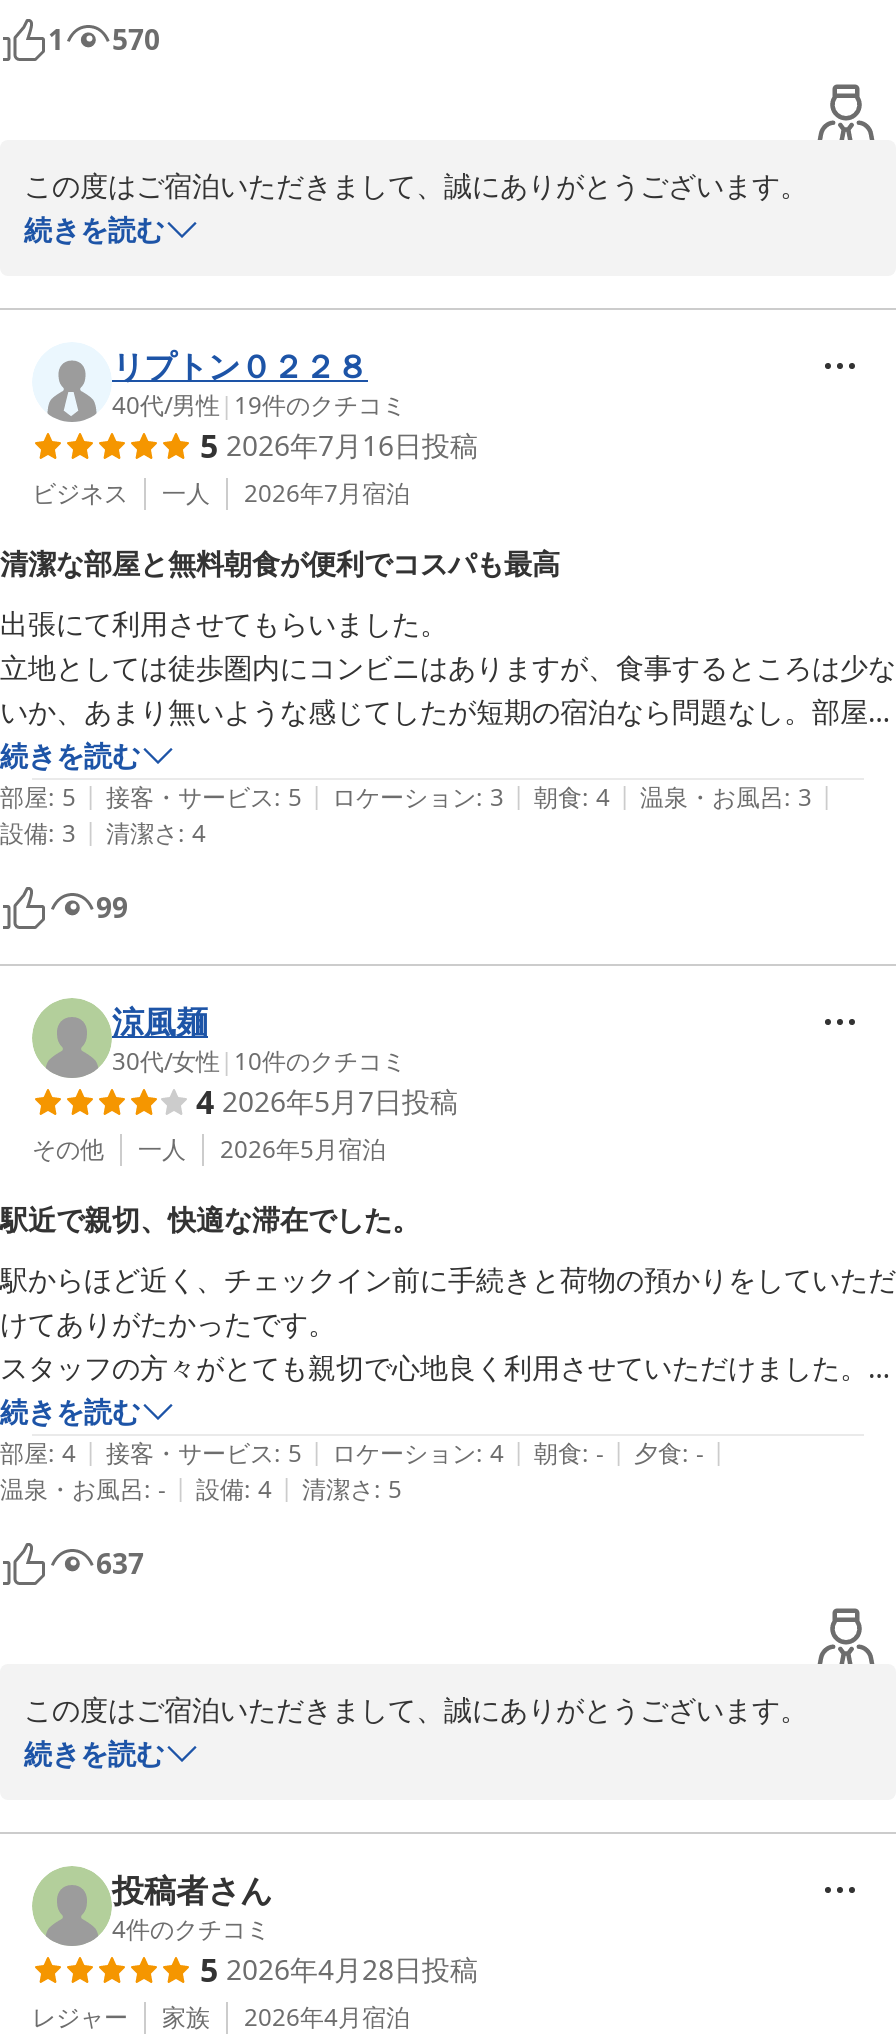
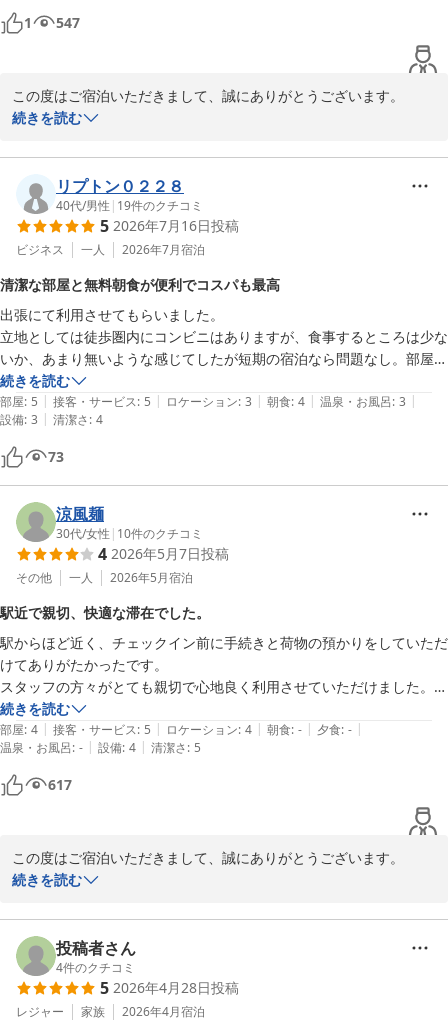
[48,20,160,58] 1 570 -> [24,13,80,32] 1 547
[96,888,128,926] 99 -> [48,447,64,466] 73
[96,1544,144,1582] 637 -> [48,775,72,794] 617

